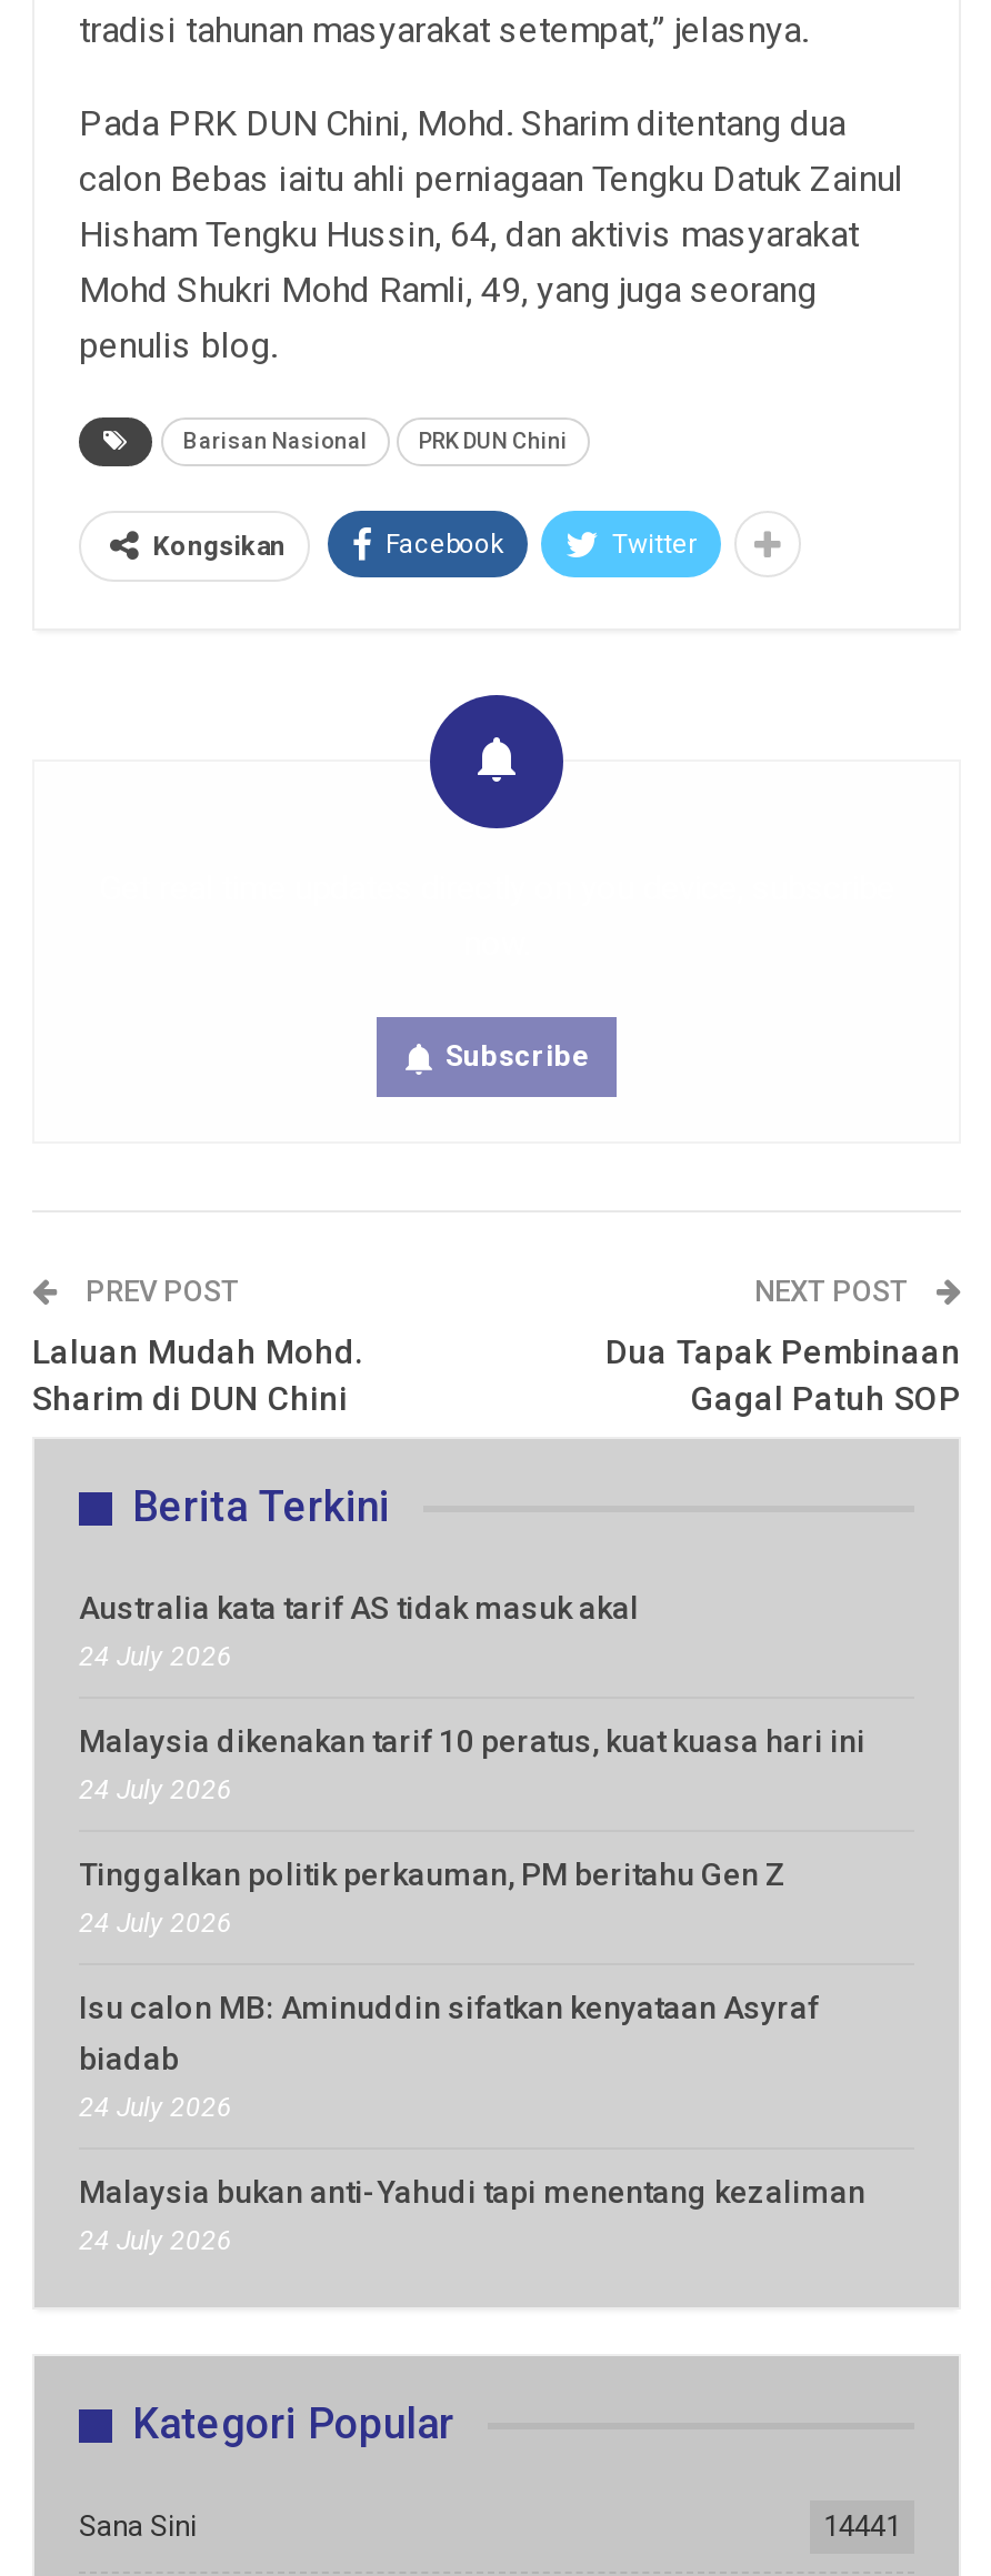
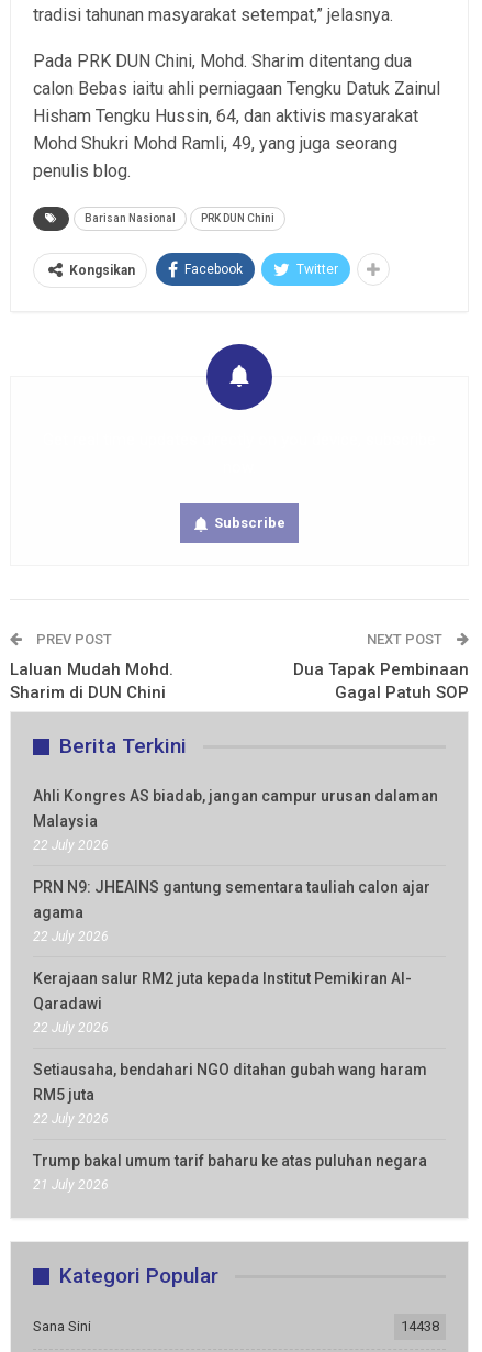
[79,1591,639,1673] Australia kata tarif AS tidak masuk akal | 24 July 2026 -> [33,787,438,853] Ahli Kongres AS biadab, jangan campur urusan dalaman | Malaysia | 22 July 2026
[79,1724,865,1806] Malaysia dikenakan tarif 10 peratus, kuat kuasa hari ini | 24 July 2026 -> [33,879,430,945] PRN N9: JHEAINS gantung sementara tauliah calon ajar | agama | 22 July 2026
[79,1857,785,1940] Tinggalkan politik perkauman, PM beritahu Gen Z | 24 July 2026 -> [33,970,412,1036] Kerajaan salur RM2 juta kepada Institut Pemikiran Al- | Qaradawi | 22 July 2026
[79,1991,819,2124] Isu calon MB: Aminuddin sifatkan kenyataan Asyraf | biadab | 24 July 2026 -> [33,1061,427,1127] Setiausaha, bendahari NGO ditahan gubah wang haram | RM5 juta | 22 July 2026
[79,2175,865,2257] Malaysia bukan anti-Yahudi tapi menentang kezaliman | 24 July 2026 -> [33,1152,427,1193] Trump bakal umum tarif baharu ke atas puluhan negara | 21 July 2026
[823,2510,901,2544] 14441 -> [401,1318,439,1335] 14438

